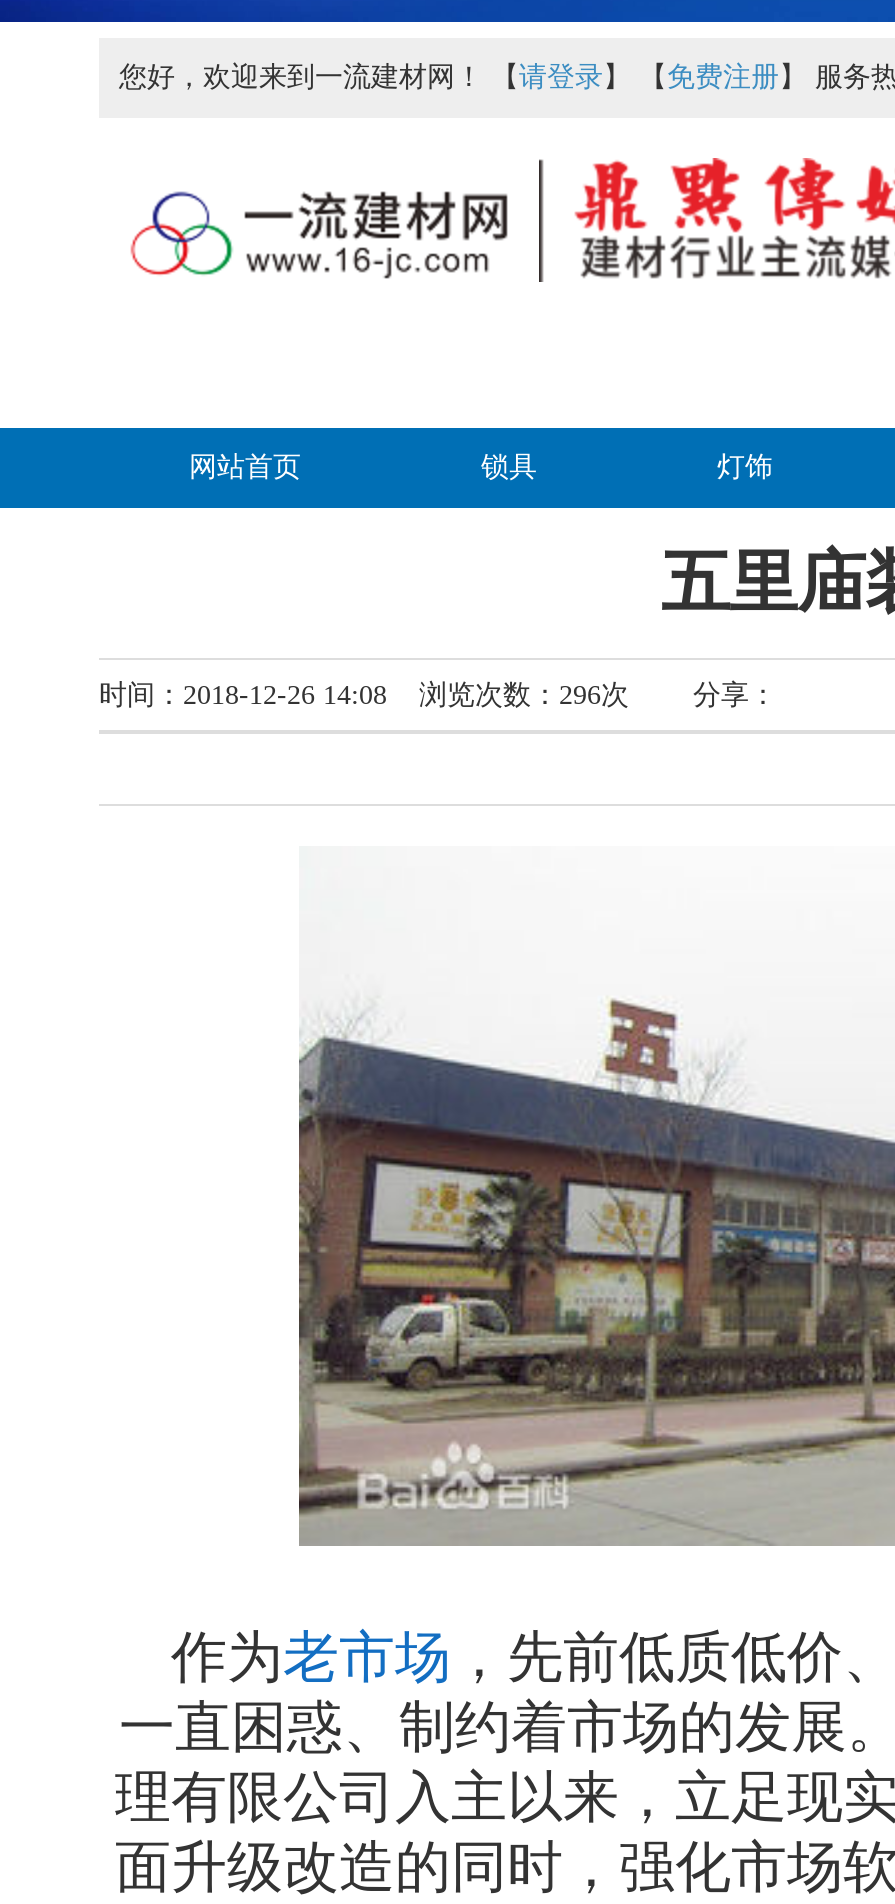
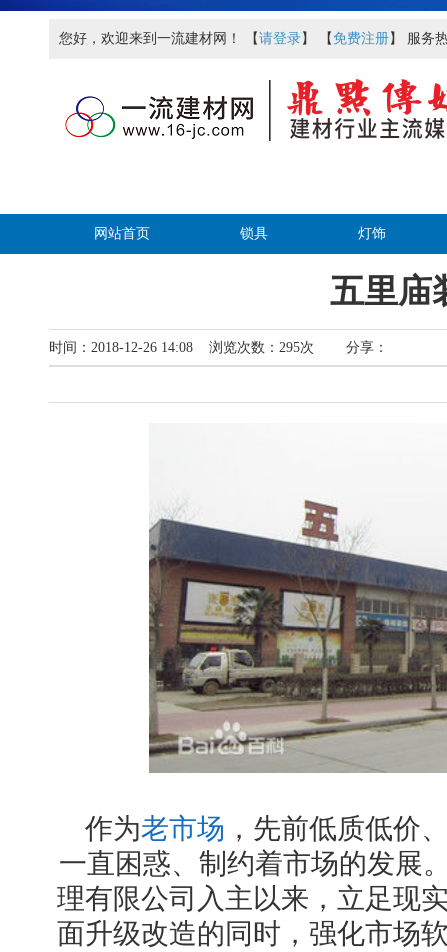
[99,679,777,709] 时间：2018-12-26 14:08 浏览次数：296次分享： -> [49,340,388,355] 时间：2018-12-26 14:08 浏览次数：295次分享：

